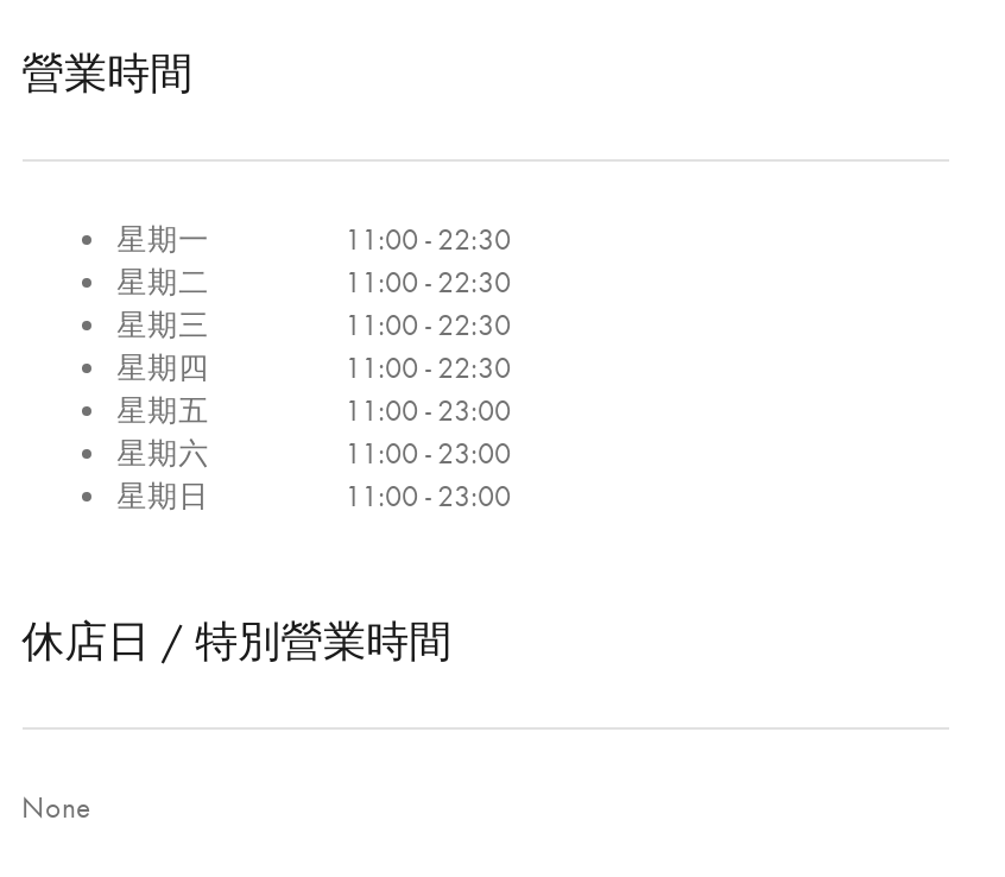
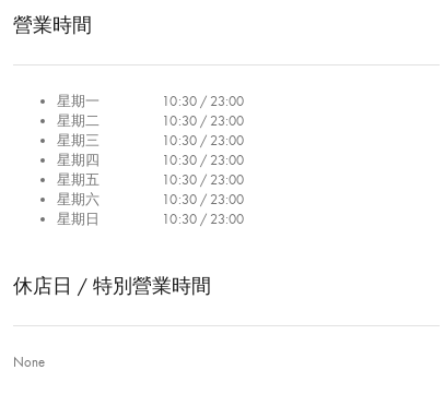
[345,220,511,258] 11:00 - 22:30 -> [162,92,244,110] 10:30 / 23:00
[345,262,511,300] 11:00 - 22:30 -> [162,112,244,129] 10:30 / 23:00
[345,305,511,343] 11:00 - 22:30 -> [162,131,244,149] 10:30 / 23:00
[345,348,511,386] 11:00 - 22:30 -> [162,151,244,169] 10:30 / 23:00
[345,391,511,429] 11:00 - 23:00 -> [162,171,244,188] 10:30 / 23:00
[345,434,511,472] 11:00 - 23:00 -> [162,190,244,208] 10:30 / 23:00
[345,476,511,514] 11:00 - 23:00 -> [162,210,244,227] 10:30 / 23:00

